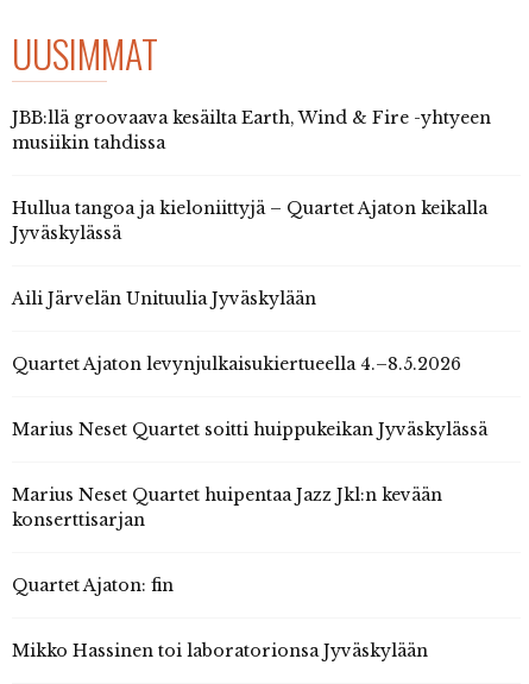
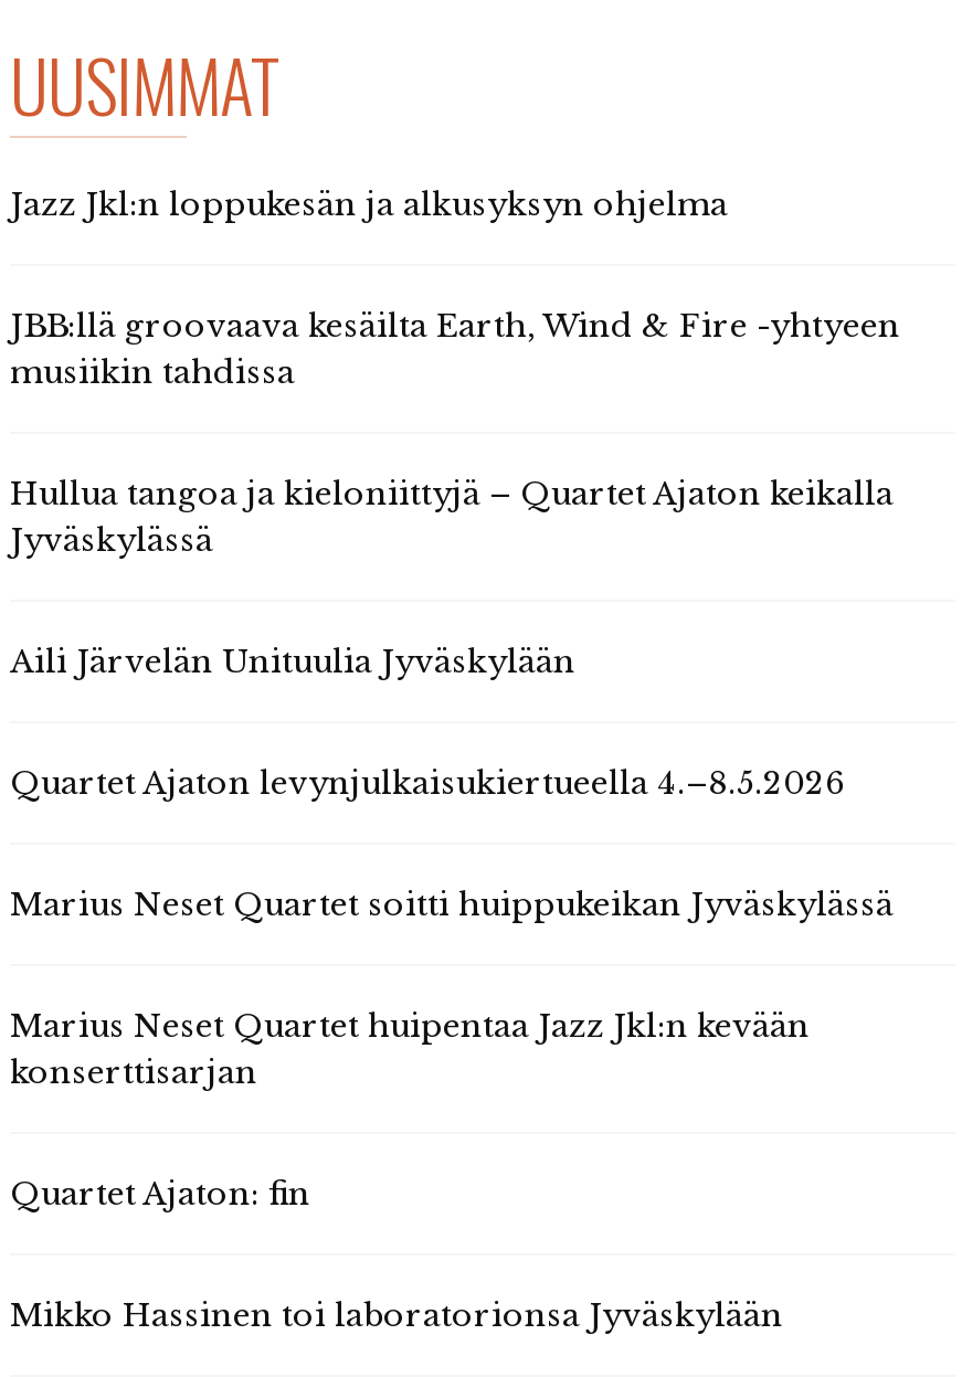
none -> [10,184,728,224] Jazz Jkl:n loppukesän ja alkusyksyn ohjelma

